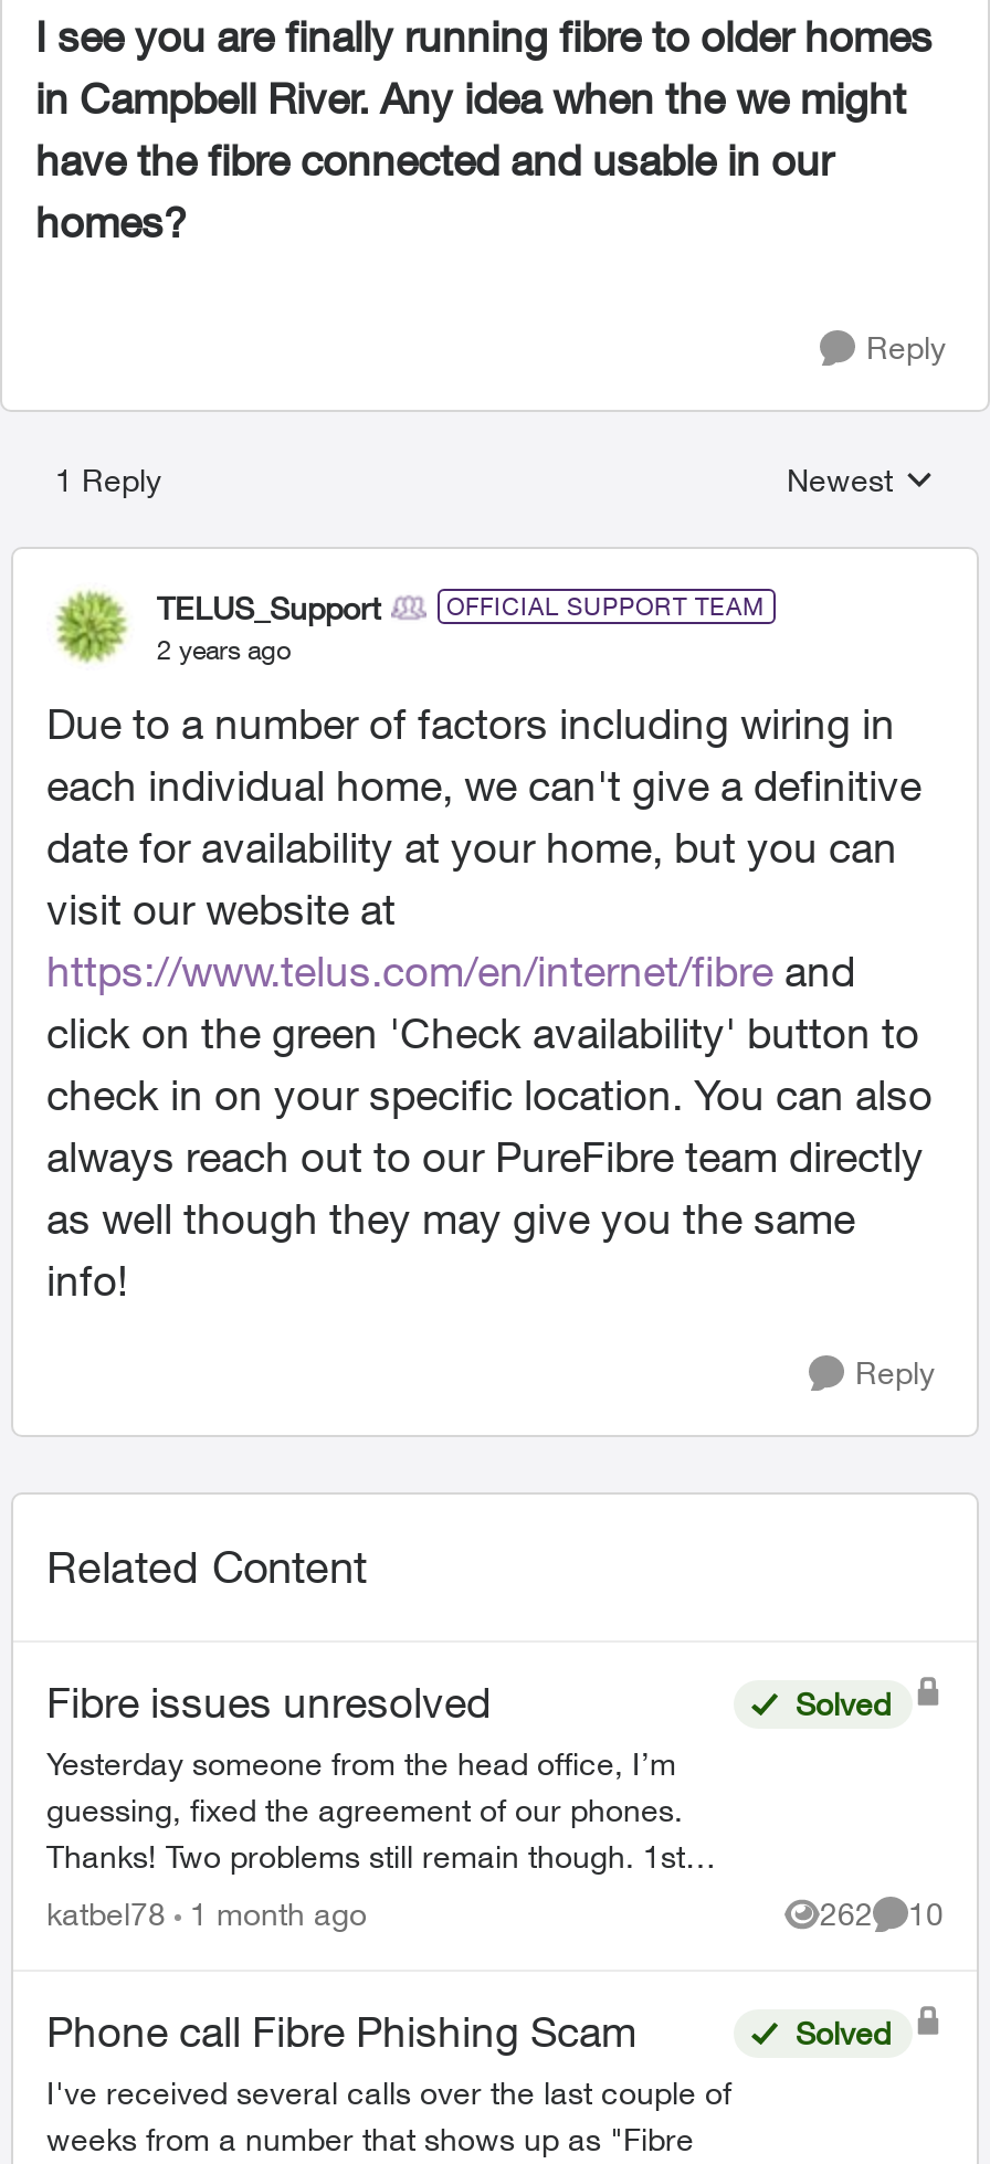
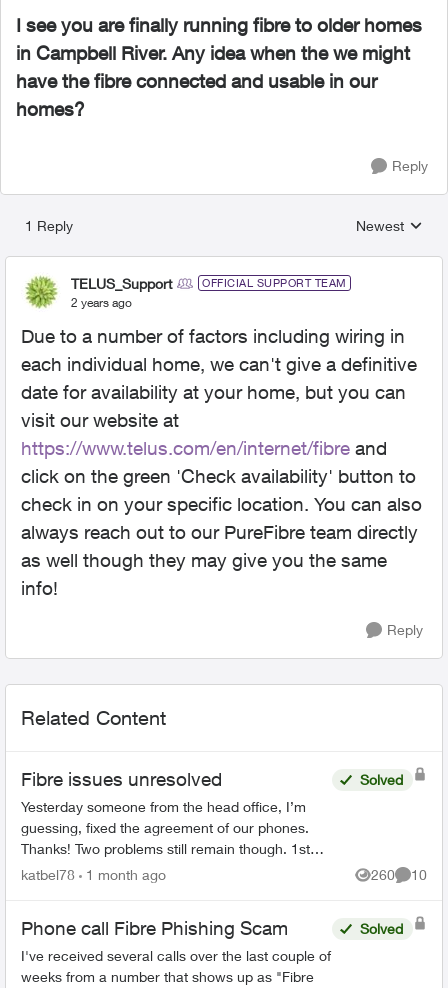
[820,1894,944,1932] 262 10 -> [371,866,427,883] 260 10

